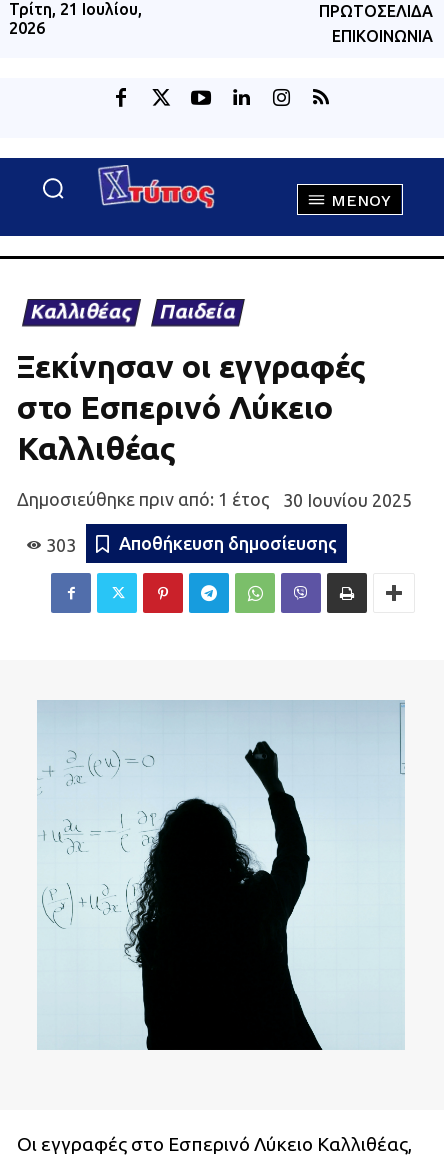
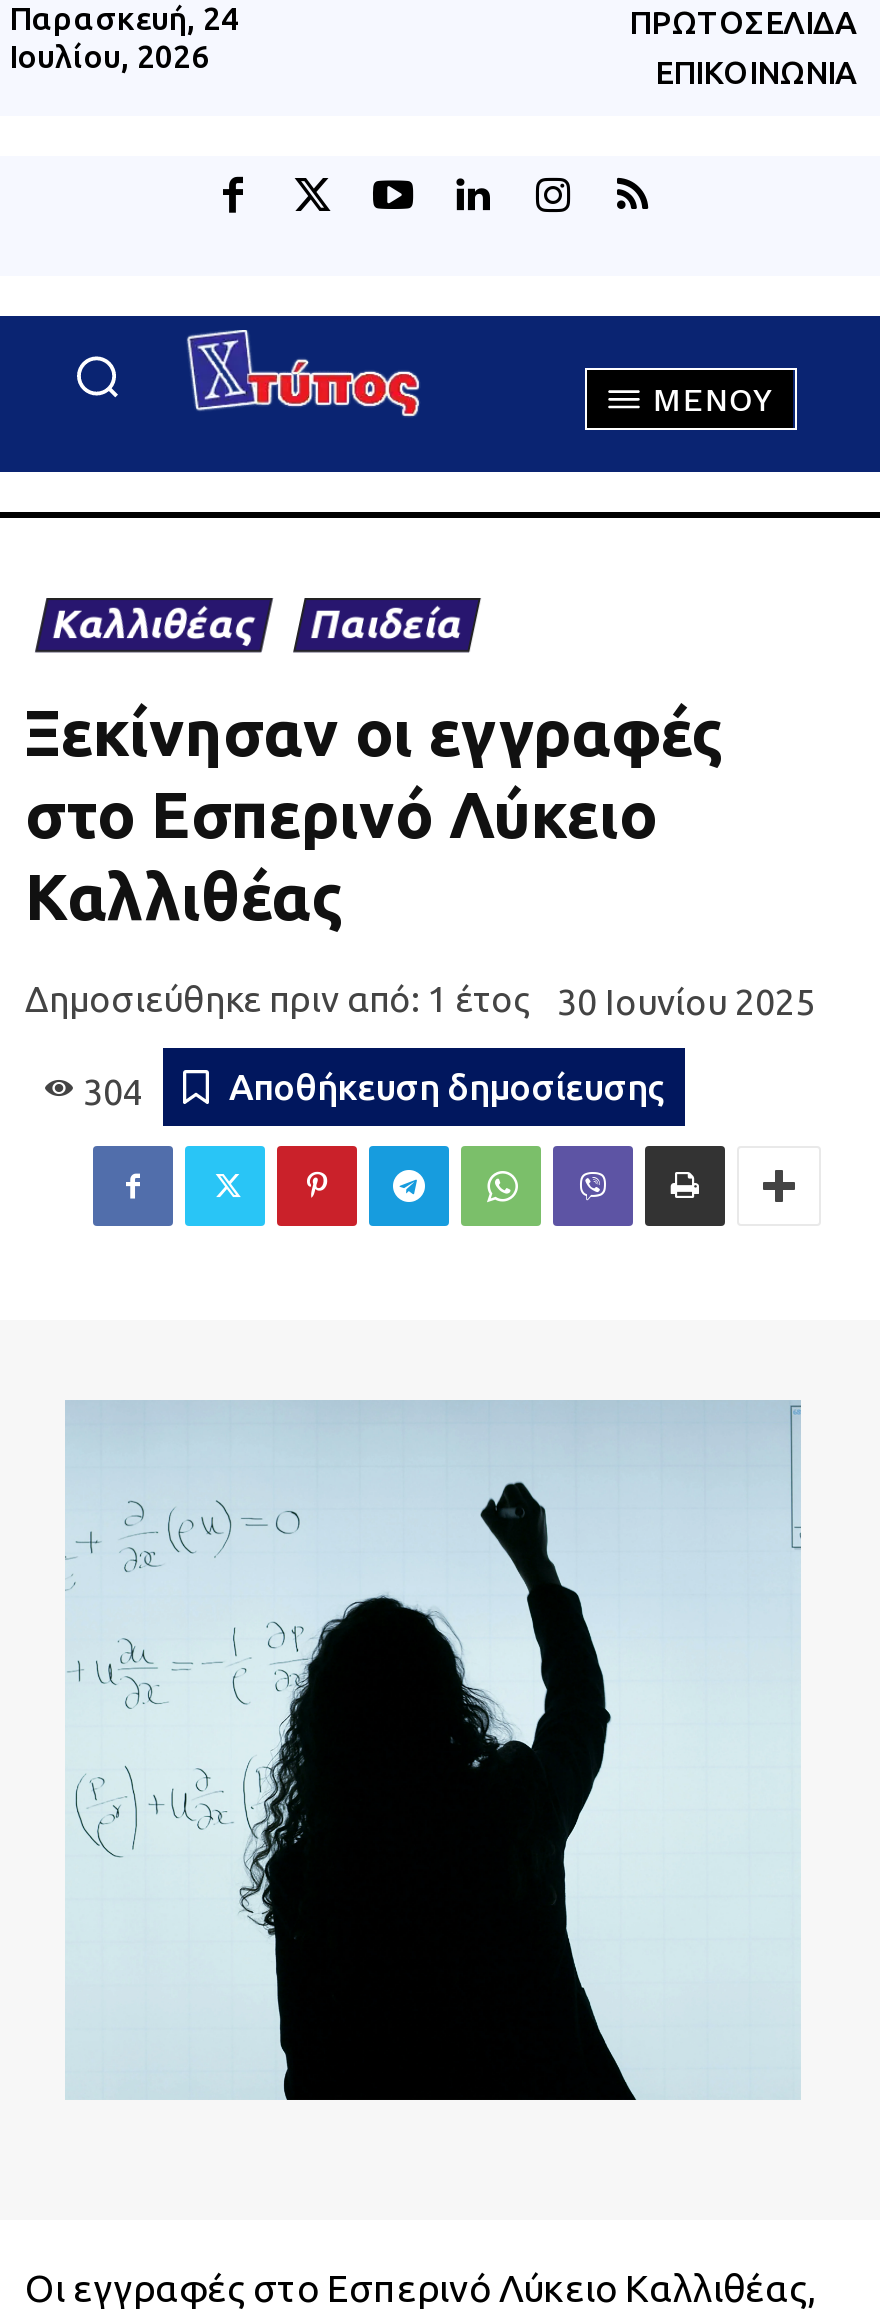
[9,0,142,37] Τρίτη, 21 Ιουλίου, | 2026 -> [9,0,239,74] Παρασκευή, 24 | Ιουλίου, 2026
[46,535,76,555] 303 -> [83,1070,143,1110] 304

